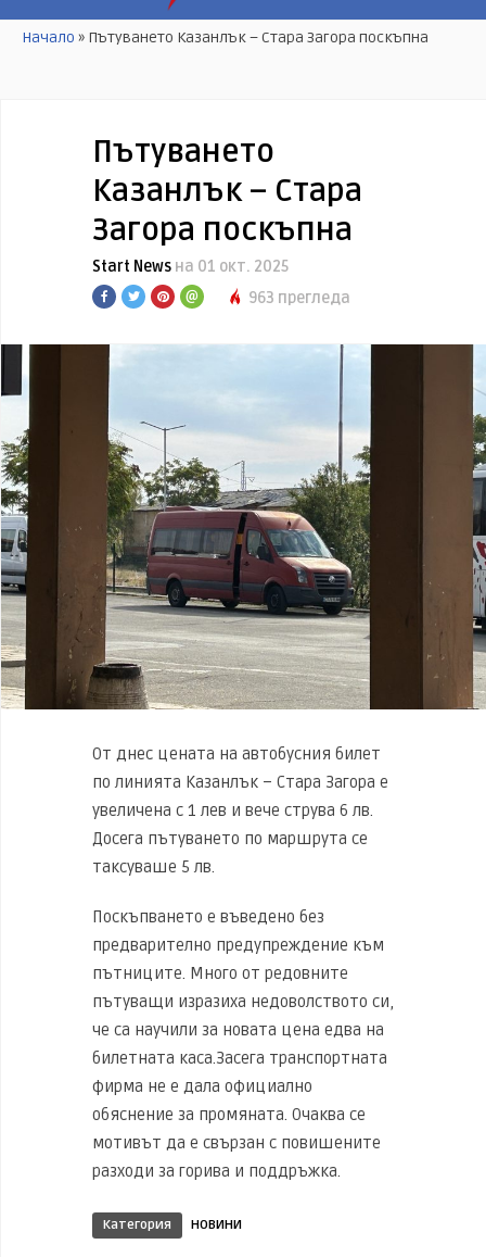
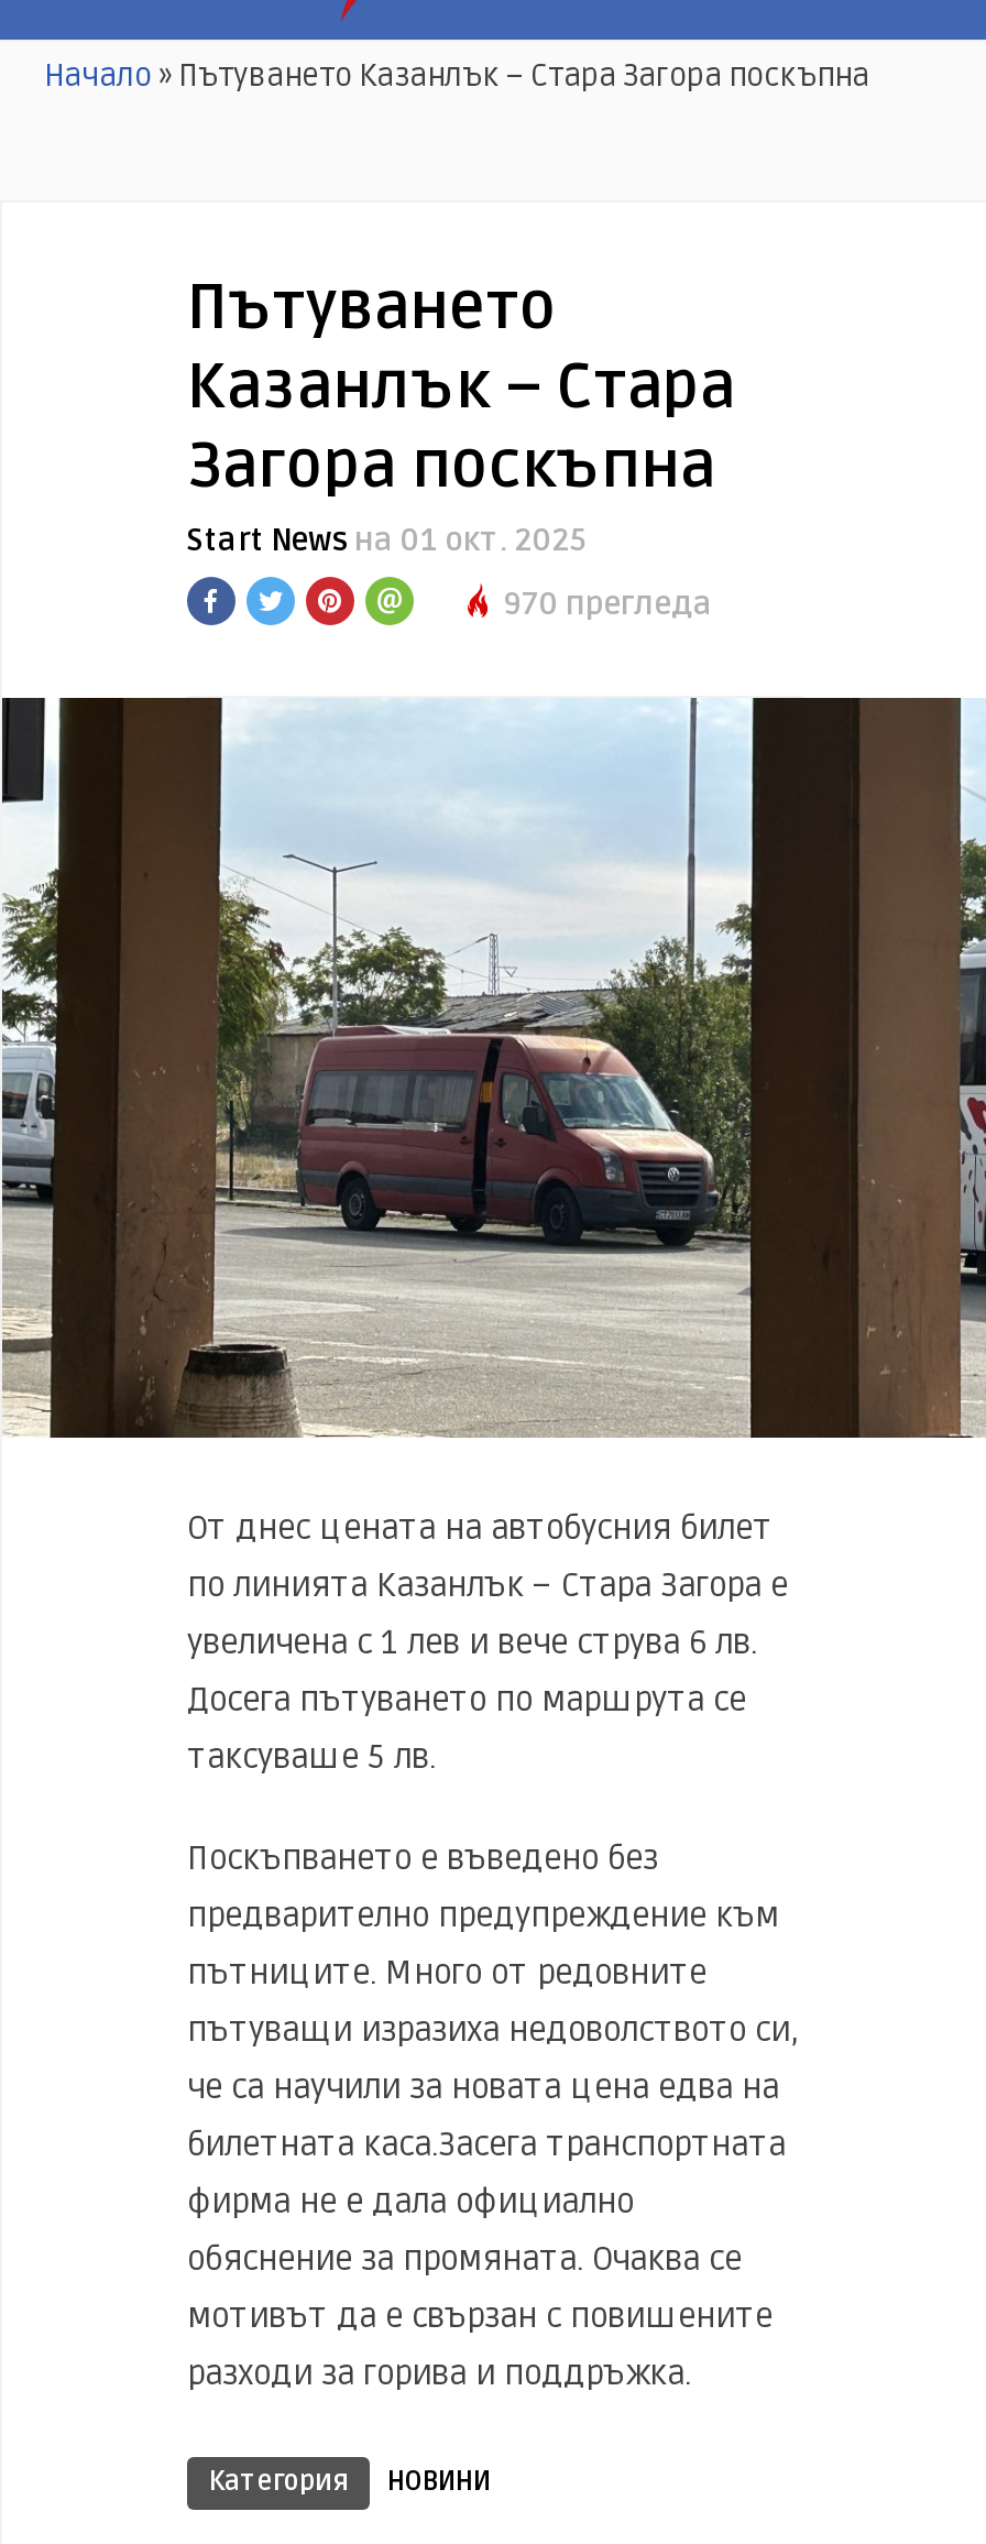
[245,289,350,307] 963 прегледа -> [497,586,713,623] 970 прегледа

